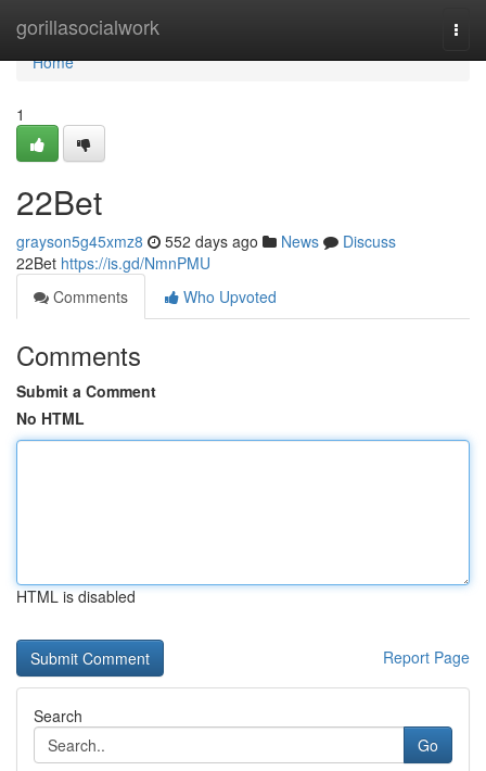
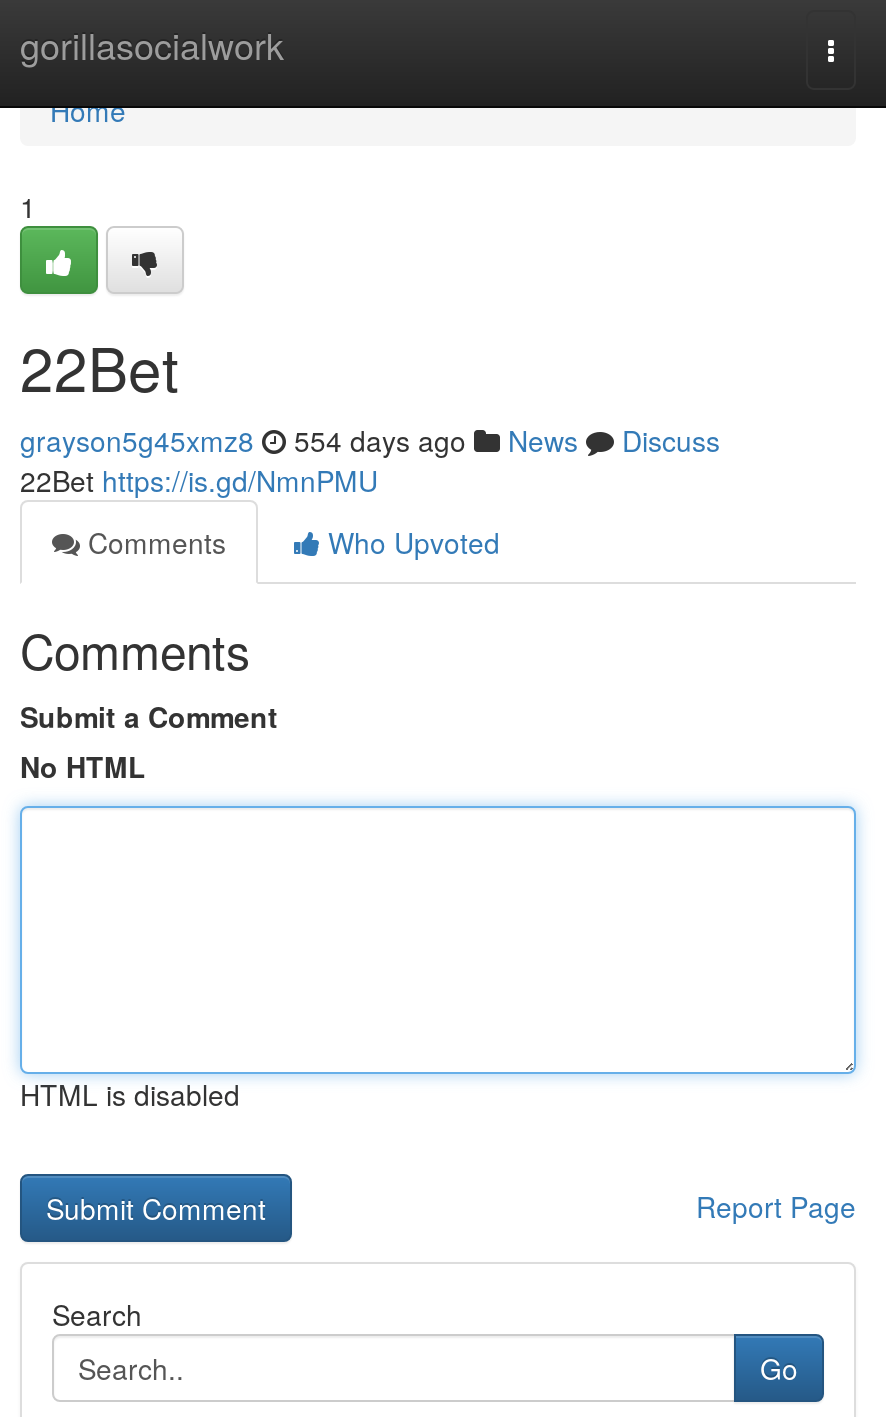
[16,230,396,252] grayson5g45xmz8 552 days ago News Discuss -> [20,420,720,460] grayson5g45xmz8 554 days ago News Discuss

